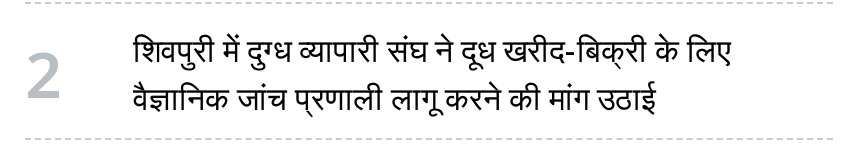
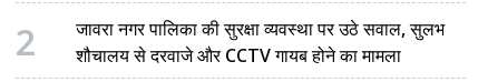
[133,26,731,122] शिवपुरी में दुग्ध व्यापारी संघ ने दूध खरीद-बिक्री के लिए | वैज्ञानिक जांच प्रणाली लागू करने की मांग उठाई -> [76,16,445,69] जावरा नगर पालिका की सुरक्षा व्यवस्था पर उठे सवाल, सुलभ | शौचालय से दरवाजे और CCTV गायब होने का मामला

